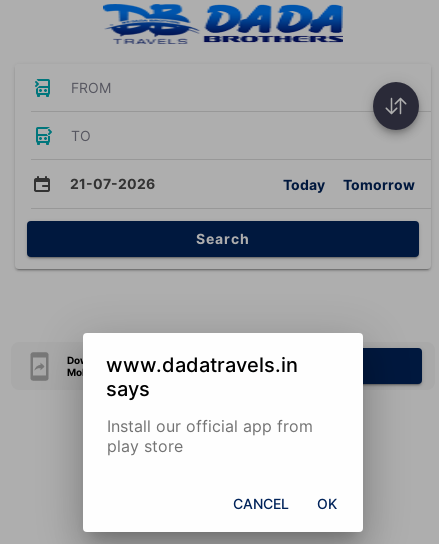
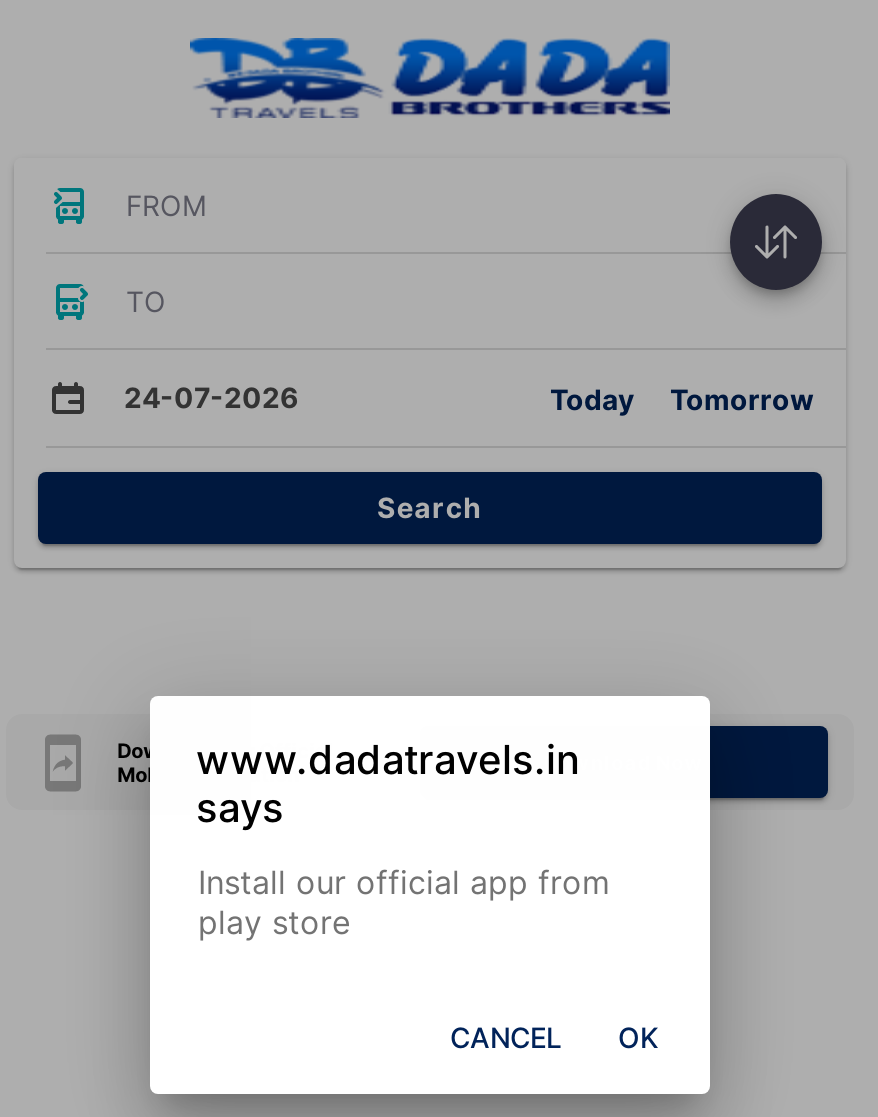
[70,175,155,192] 21-07-2026 -> [124,380,298,414] 24-07-2026

